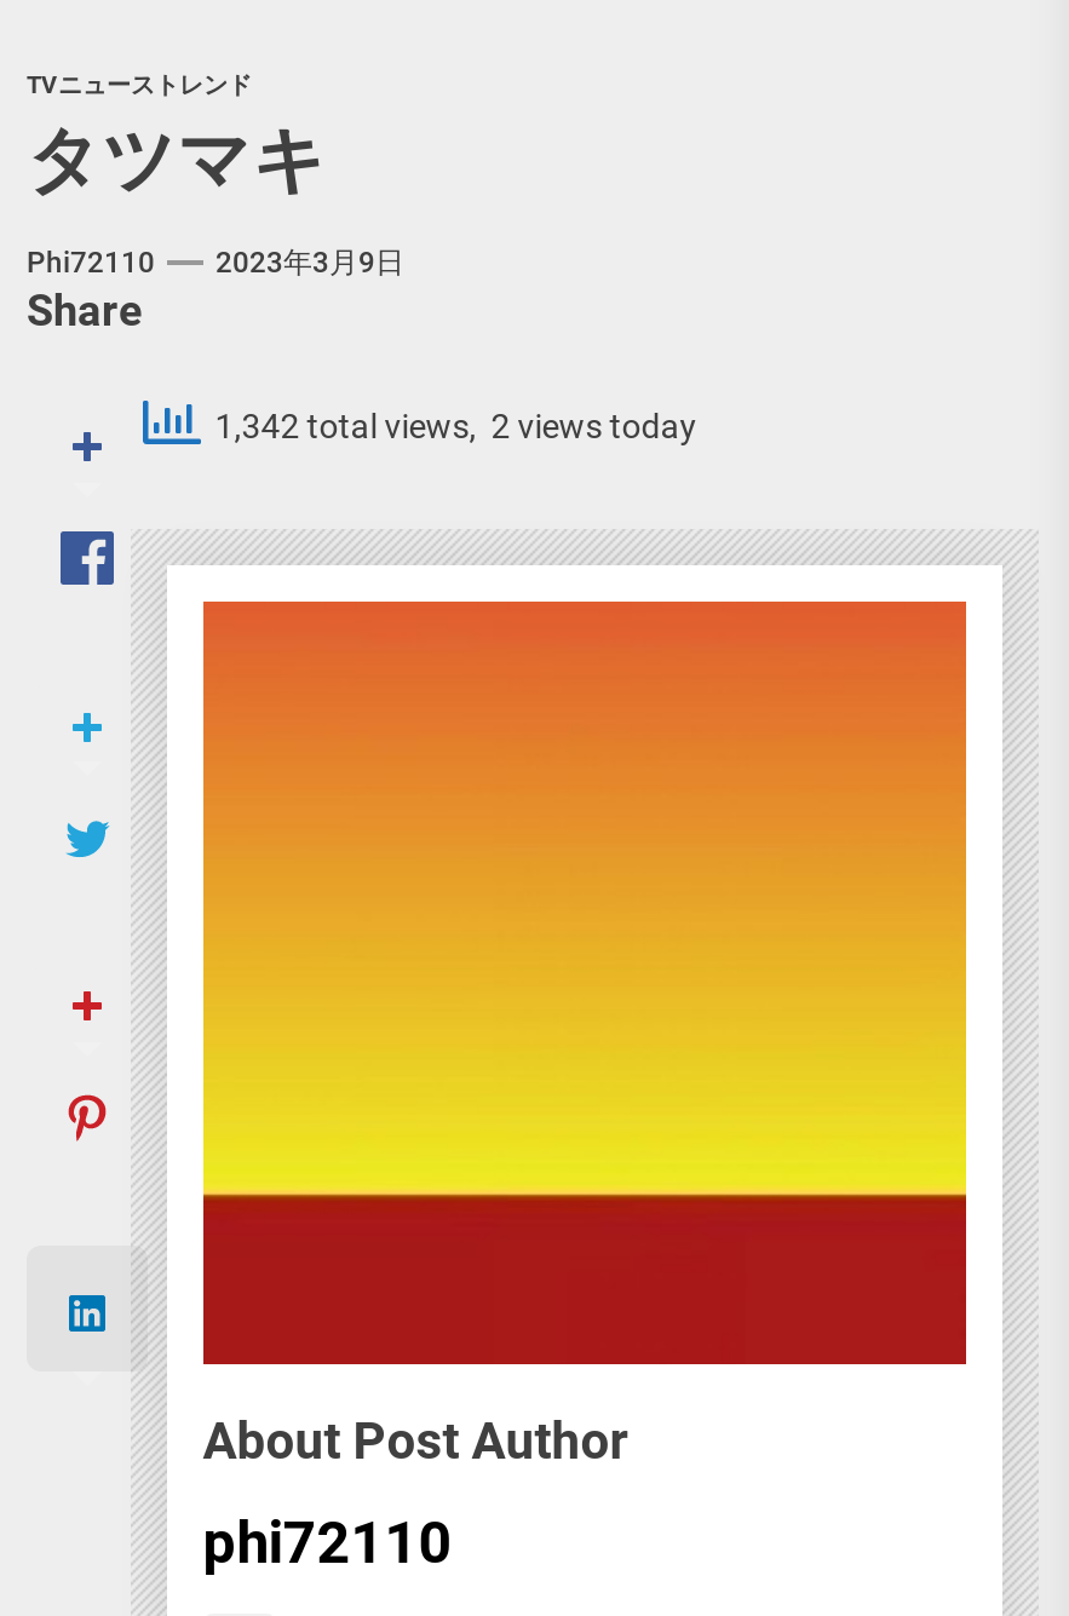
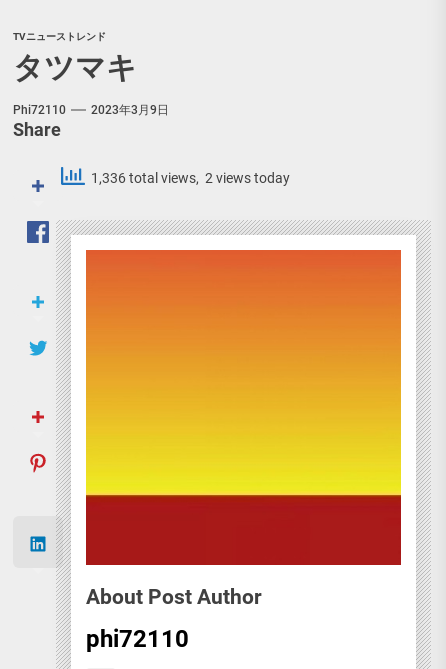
[200,407,697,446] 1,342 total views, 2 views today -> [85,170,290,186] 1,336 total views, 2 views today

